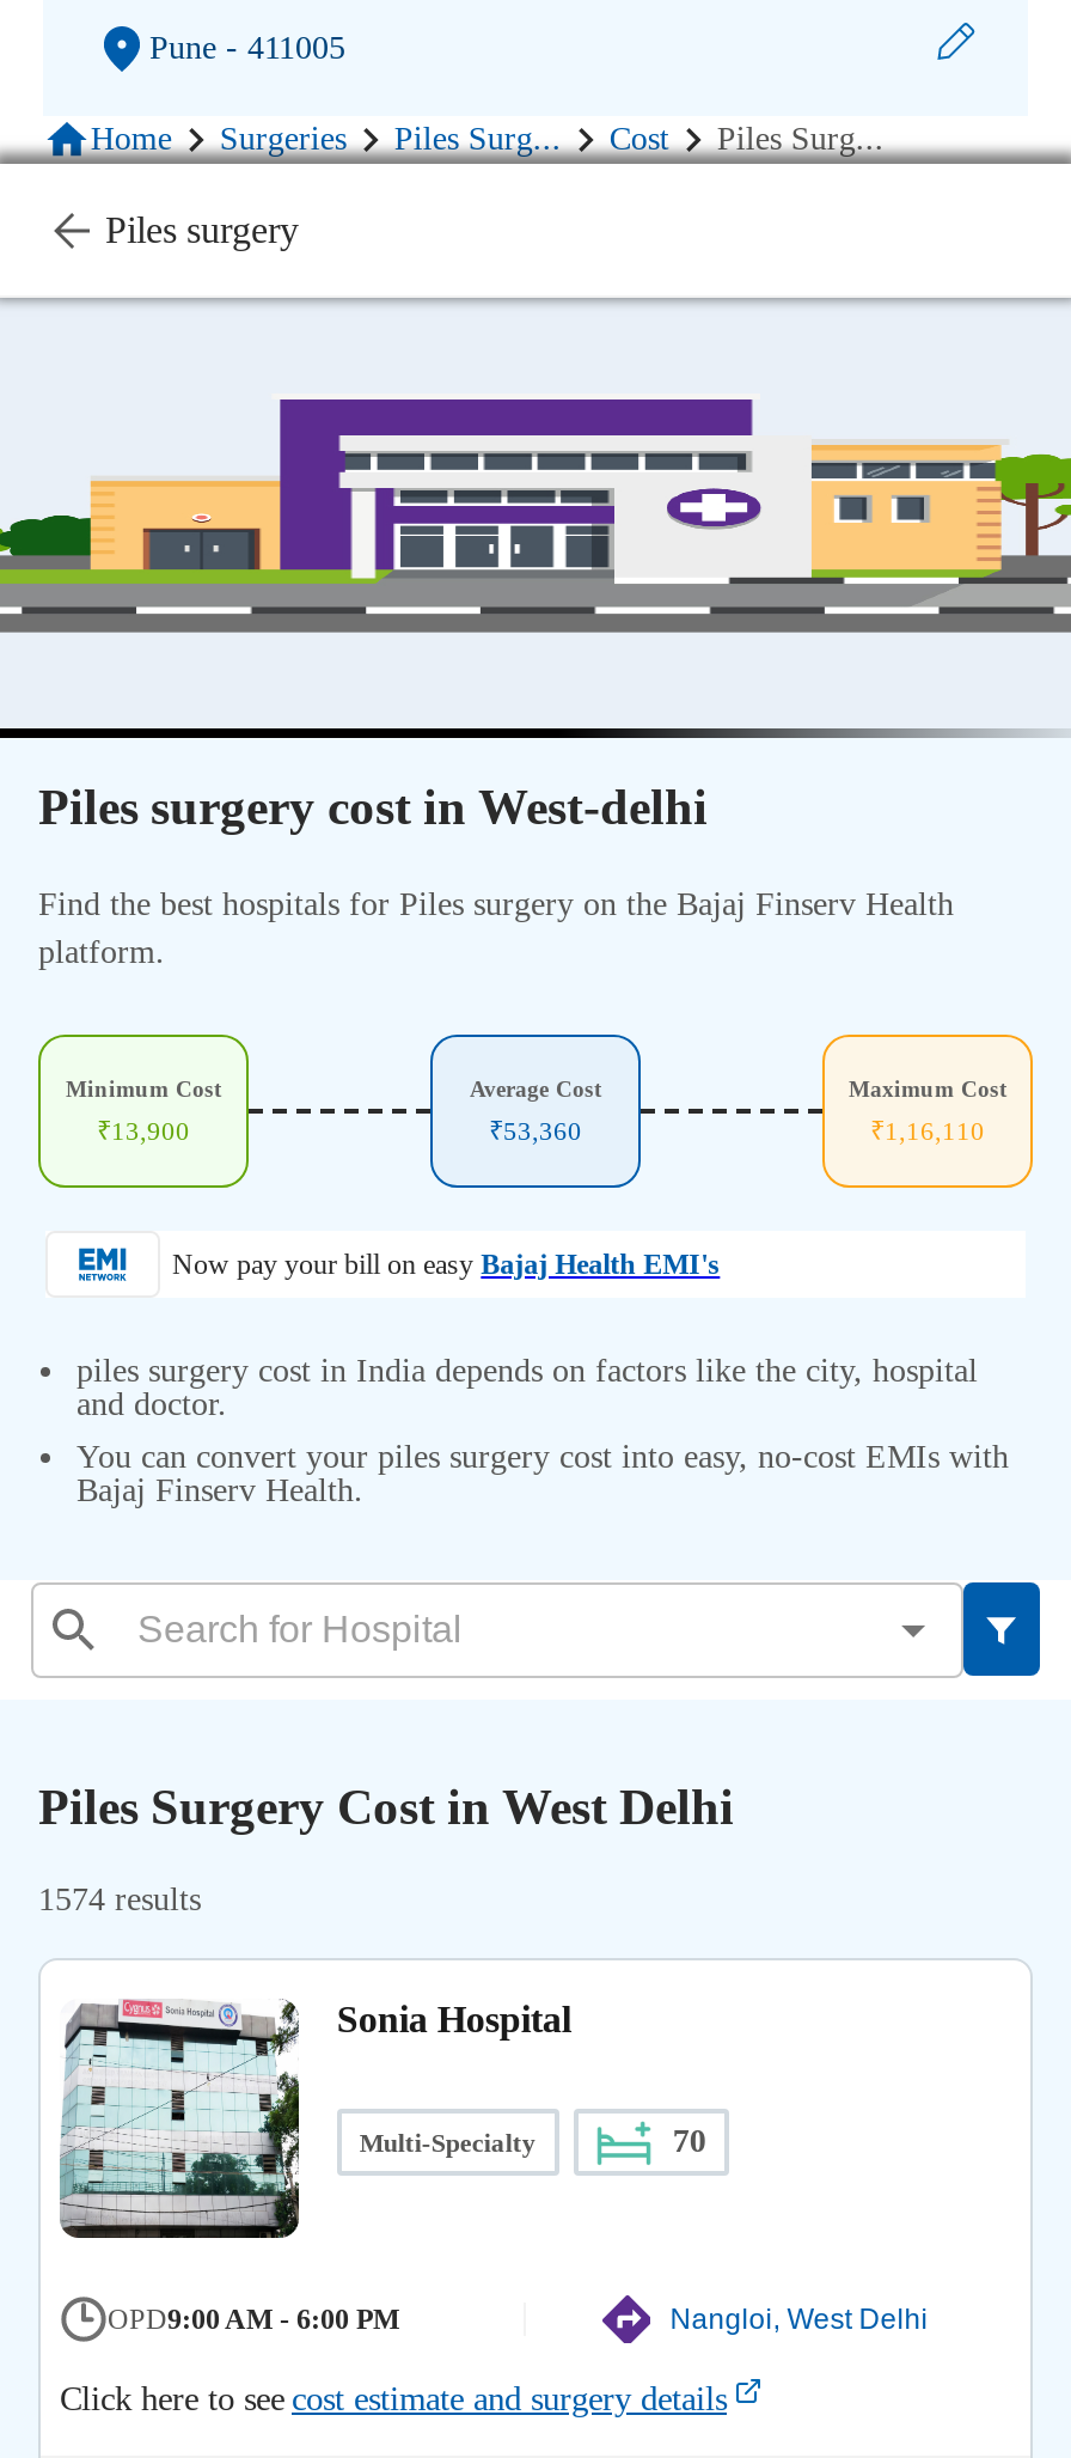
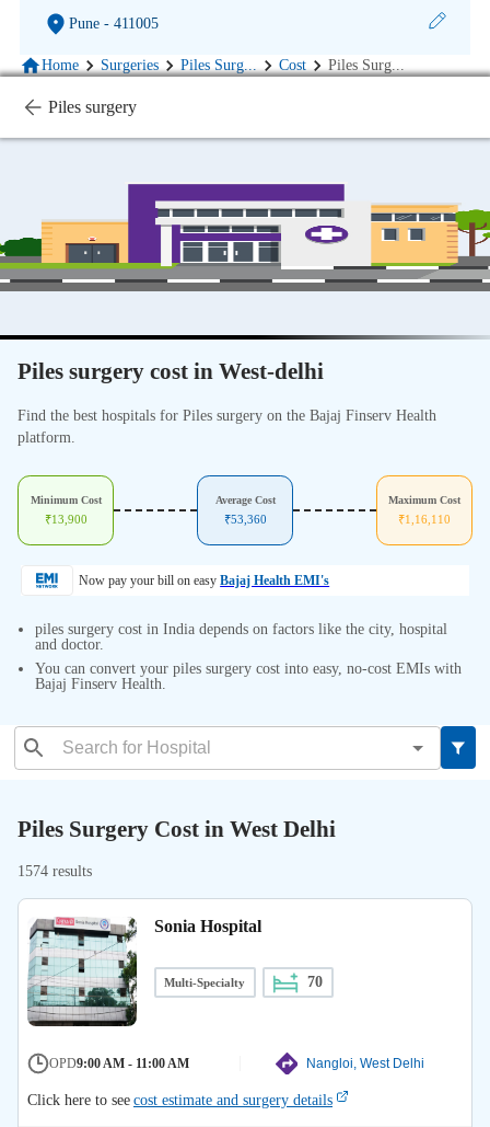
[108,2301,399,2335] OPD9:00 AM - 6:00 PM -> [49,1055,189,1071] OPD9:00 AM - 11:00 AM

